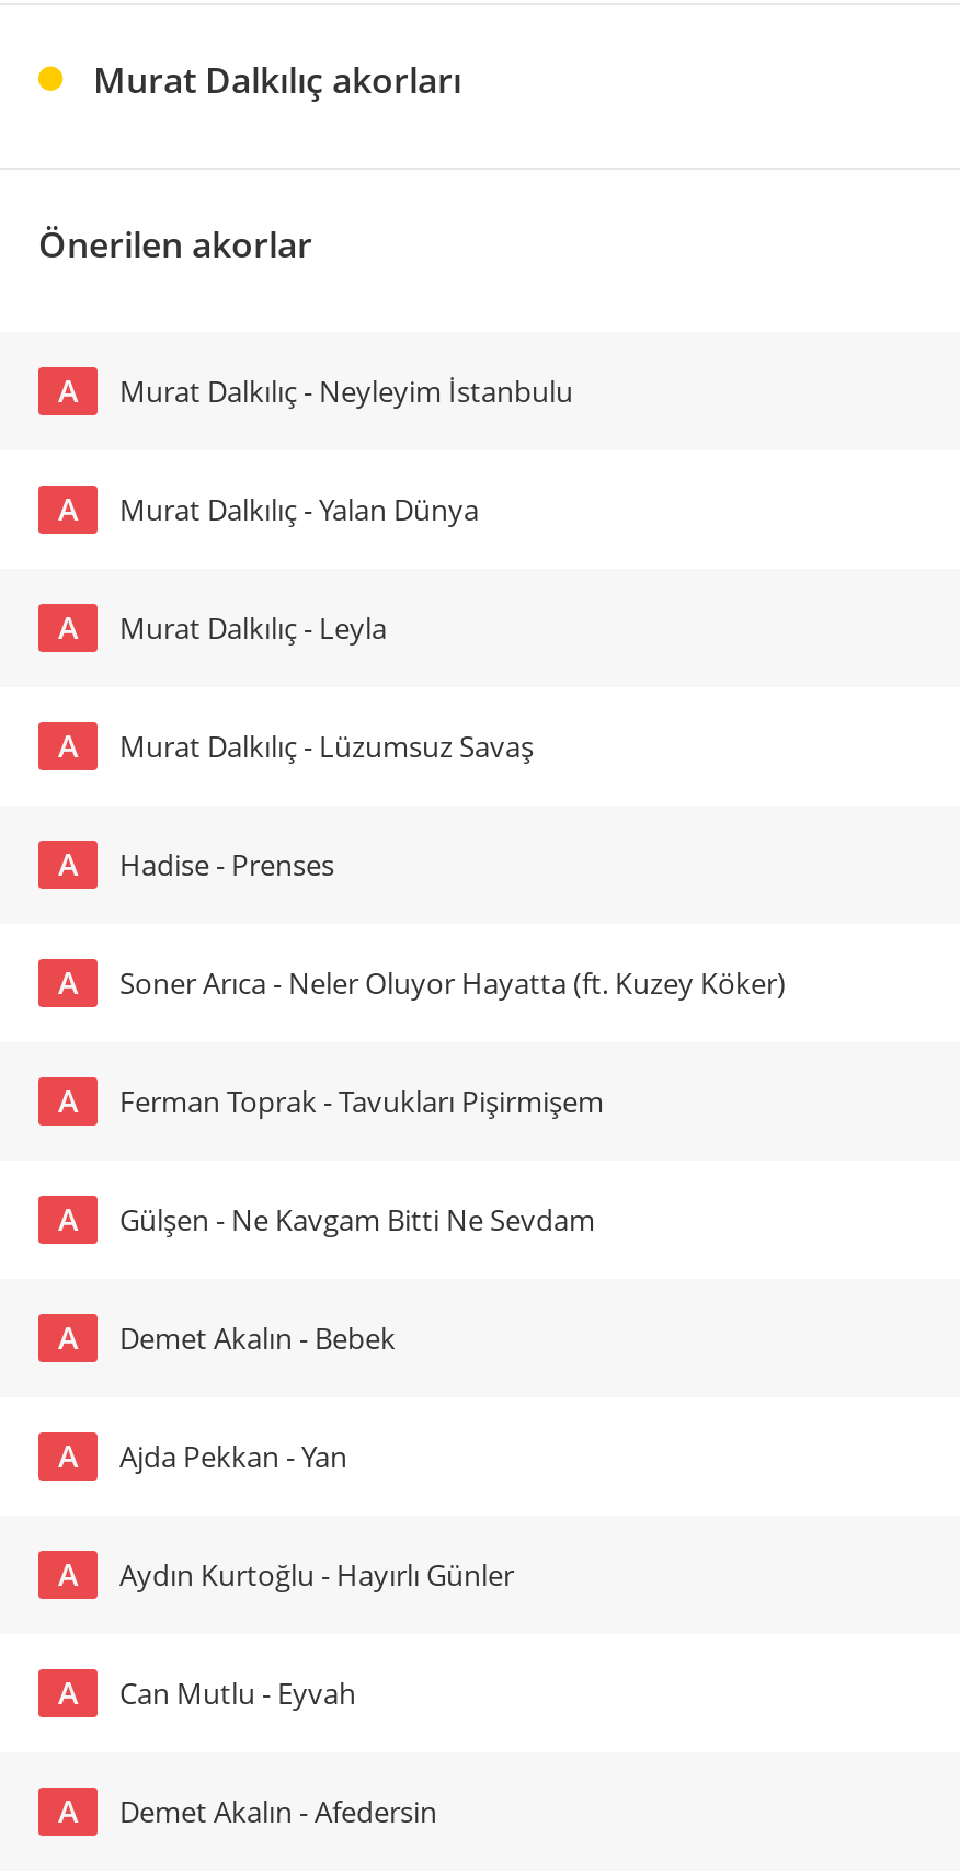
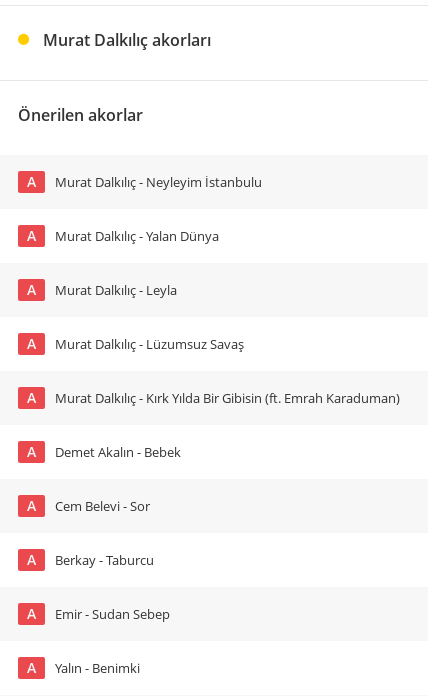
[58,845,786,1240] Hadise - Prenses | A | Soner Arıca - Neler Oluyor Hayatta (ft. Kuzey Köker) | A | Ferman Toprak - Tavukları Pişirmişem | A | Gülşen - Ne Kavgam Bitti Ne Sevdam -> [55,389,400,407] Murat Dalkılıç - Kırk Yılda Bir Gibisin (ft. Emrah Karaduman)
[119,1437,347,1476] Ajda Pekkan - Yan -> [55,497,150,515] Cem Belevi - Sor
[119,1555,514,1595] Aydın Kurtoğlu - Hayırlı Günler -> [55,551,154,569] Berkay - Taburcu
[119,1674,356,1713] Can Mutlu - Eyvah -> [55,605,170,623] Emir - Sudan Sebep
[119,1792,437,1831] Demet Akalın - Afedersin -> [55,659,140,677] Yalın - Benimki

